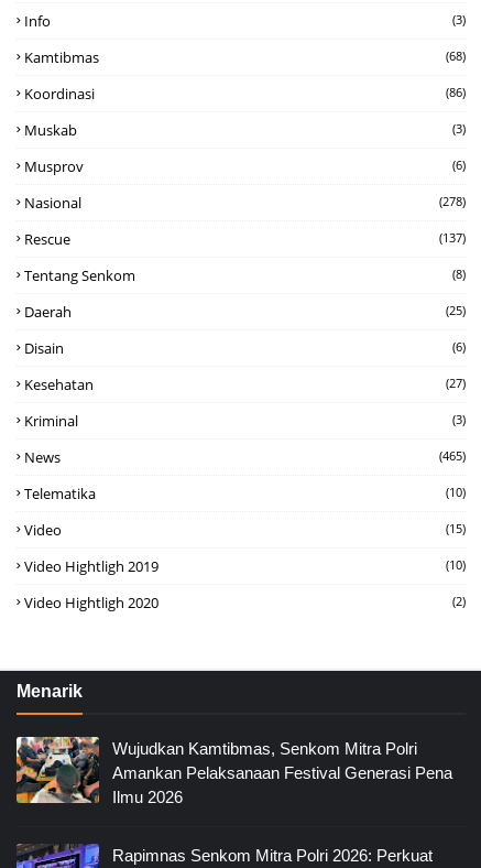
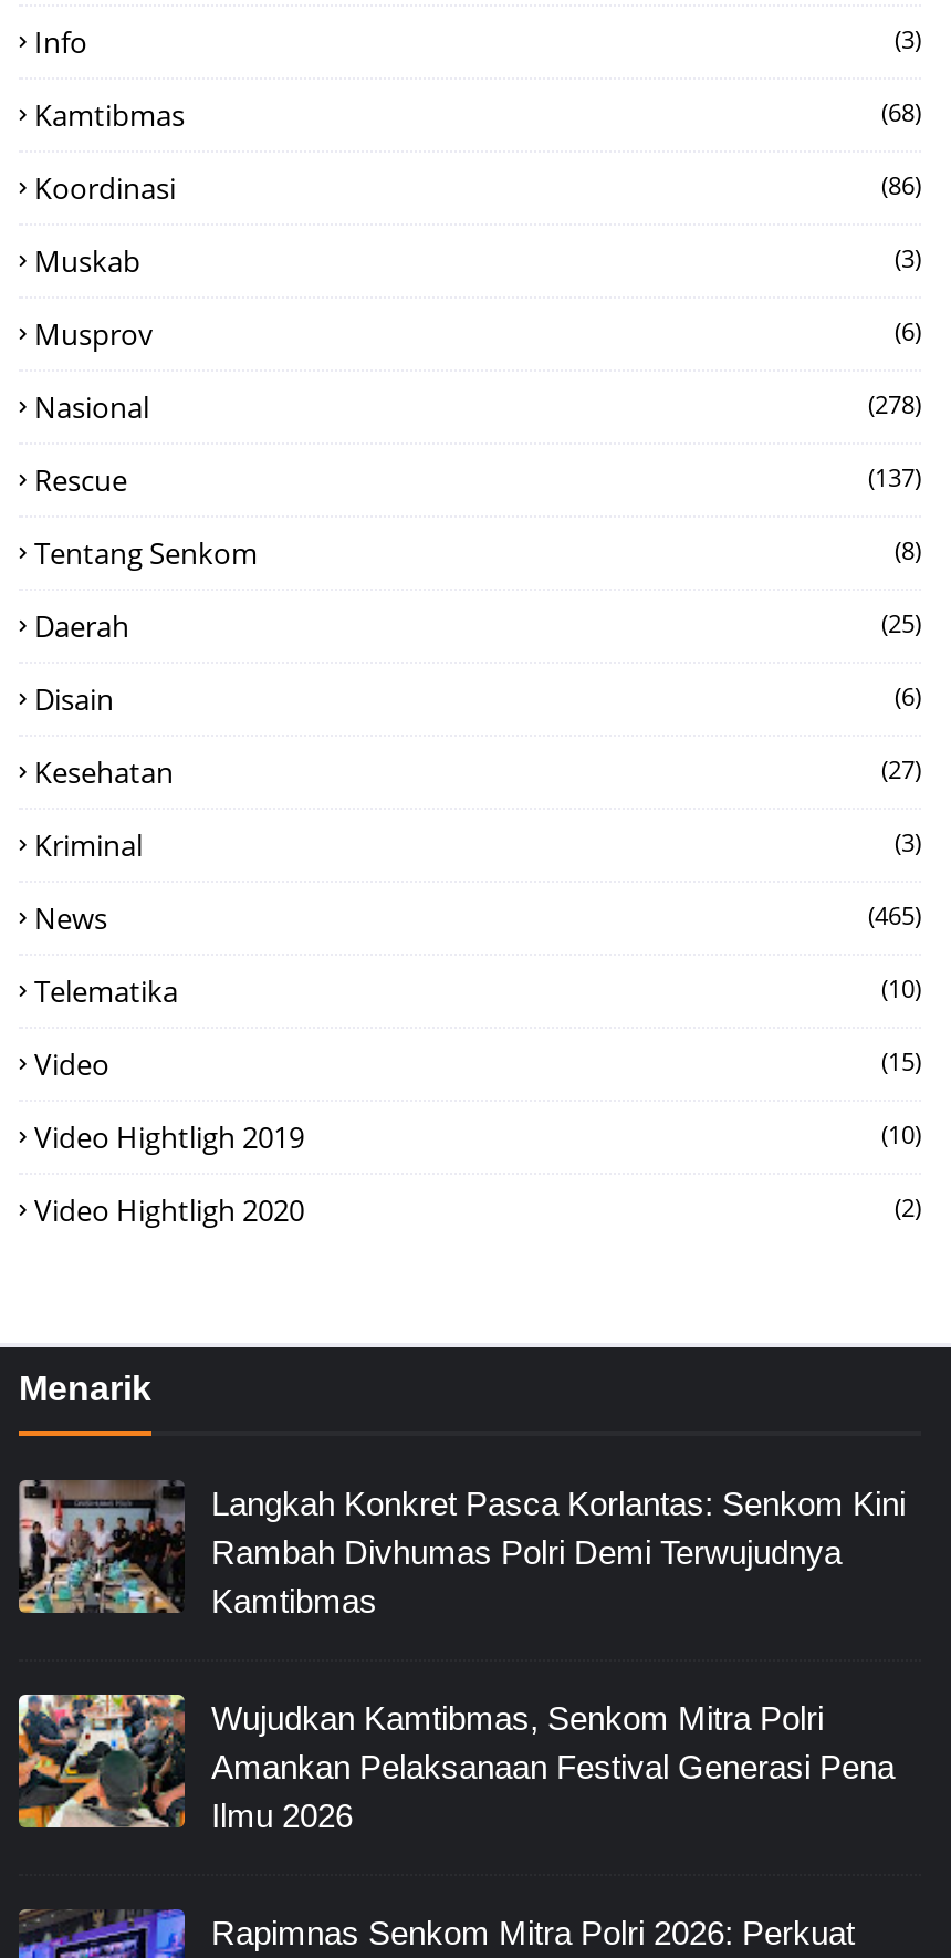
none -> [19,1480,906,1619] [image] | Langkah Konkret Pasca Korlantas: Senkom Kini | Rambah Divhumas Polri Demi Terwujudnya | Kamtibmas

